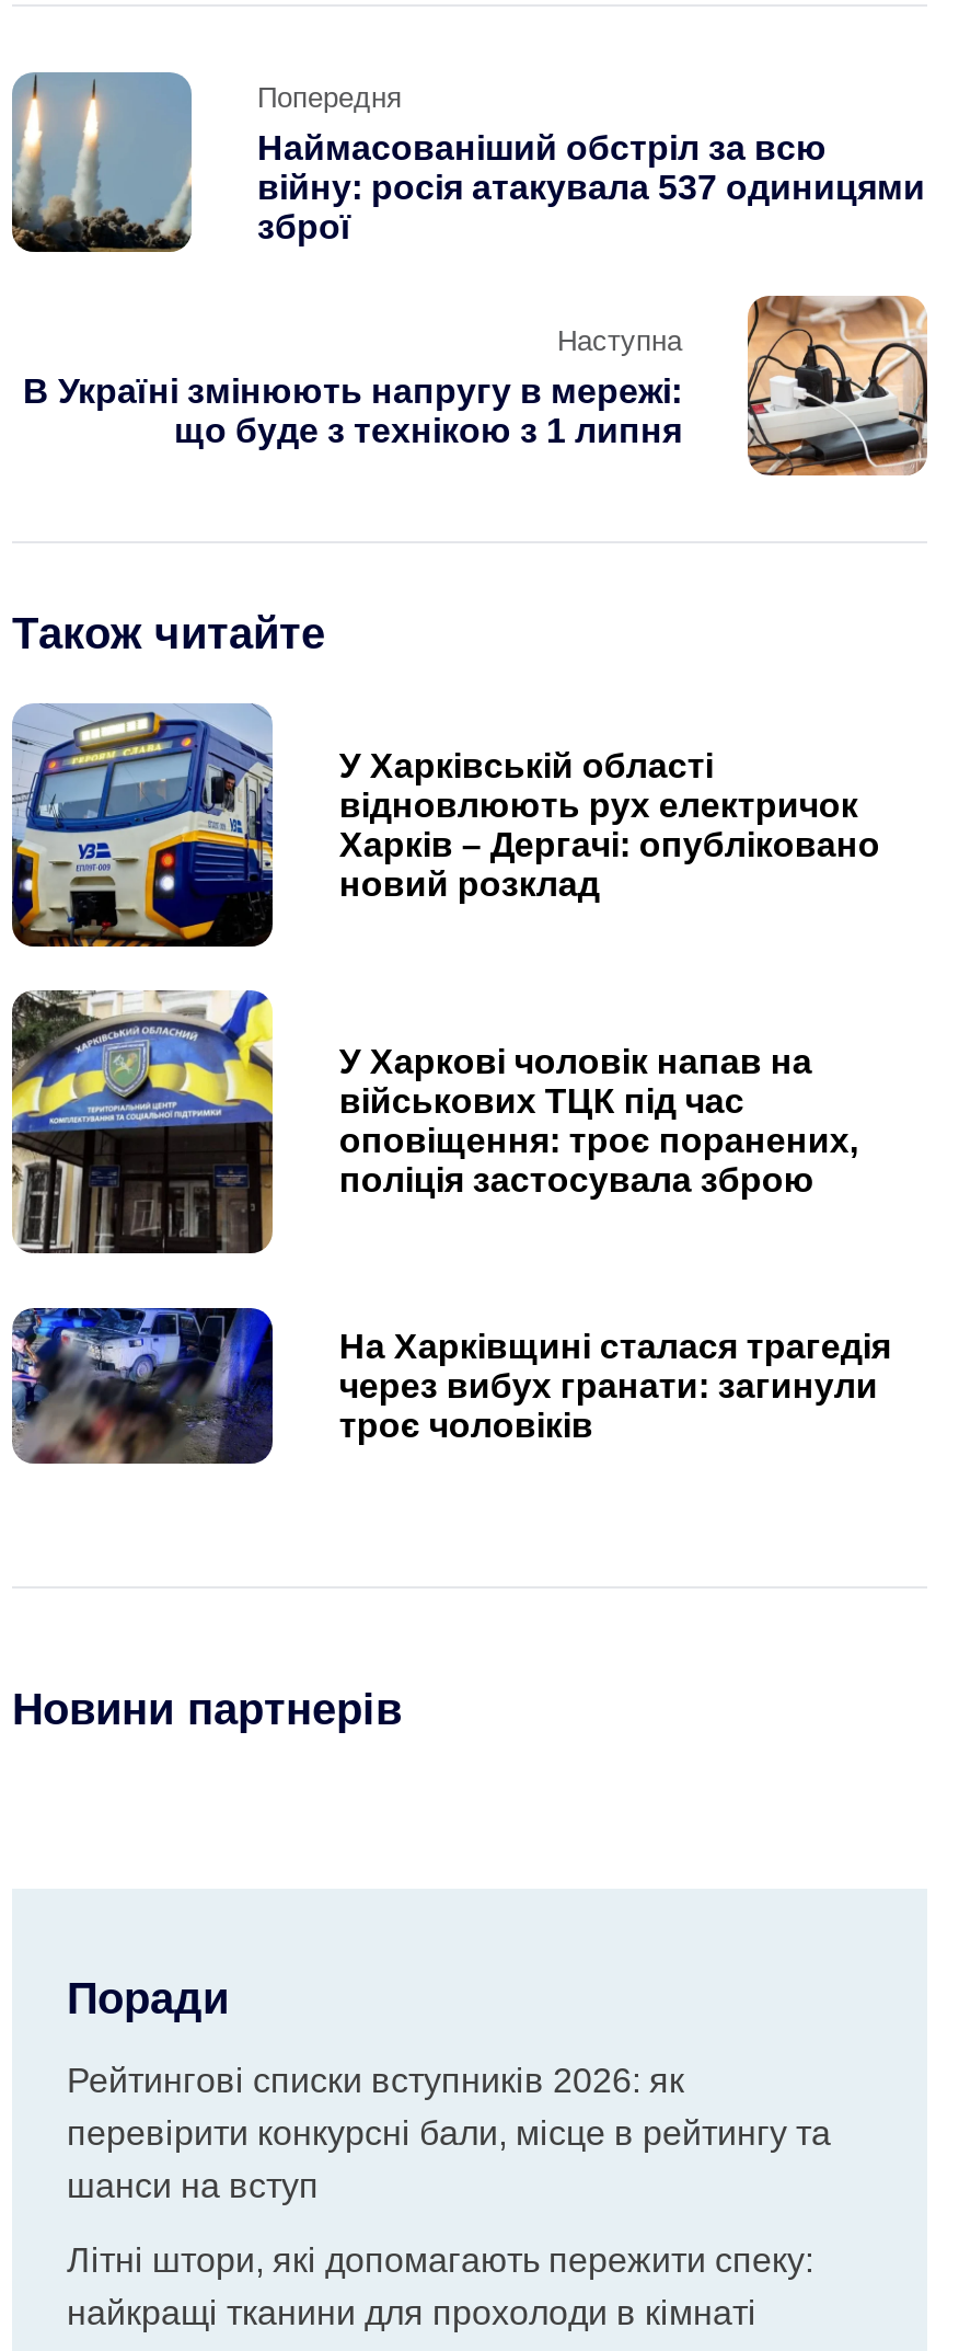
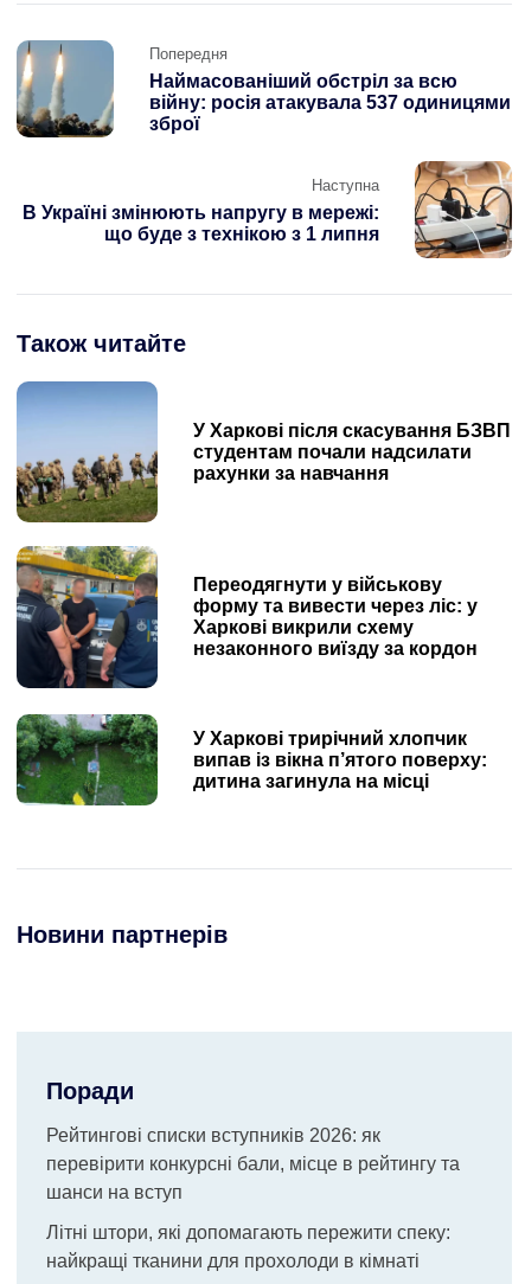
[12,708,880,949] [image] | У Харківській області | відновлюють рух електричок | Харків – Дергачі: опубліковано | новий розклад -> [17,381,511,524] [image] | У Харкові після скасування БЗВП | студентам почали надсилати | рахунки за навчання
[10,988,858,1255] [image] | У Харкові чоловік напав на | військових ТЦК під час | оповіщення: троє поранених, | поліція застосувала зброю -> [15,546,478,689] [image] | Переодягнути у військову | форму та вивести через ліс: у | Харкові викрили схему | незаконного виїзду за кордон
[10,1306,891,1470] [image] | На Харківщині сталася трагедія | через вибух гранати: загинули | троє чоловіків -> [17,713,487,807] [image] | У Харкові трирічний хлопчик | випав із вікна п’ятого поверху: | дитина загинула на місці

